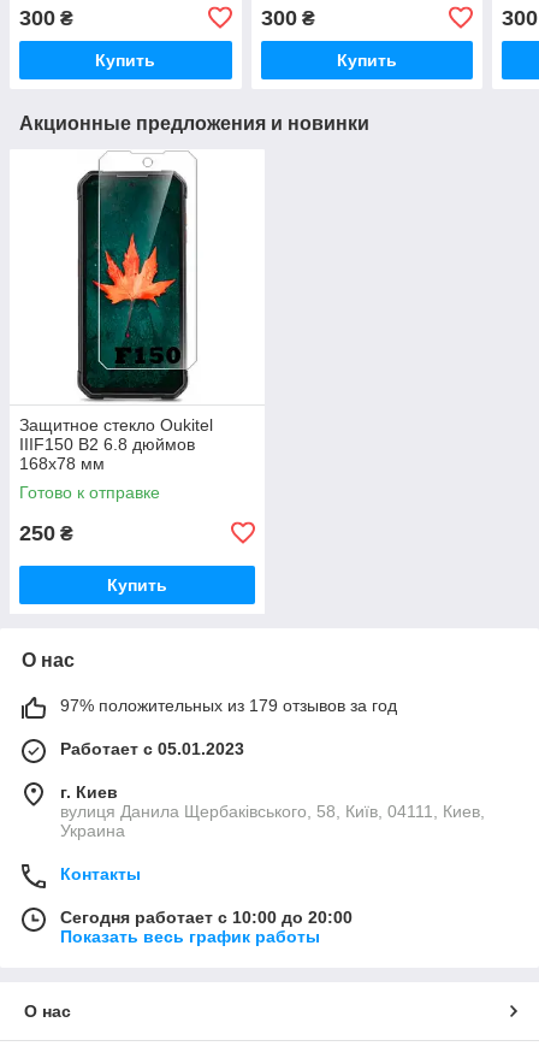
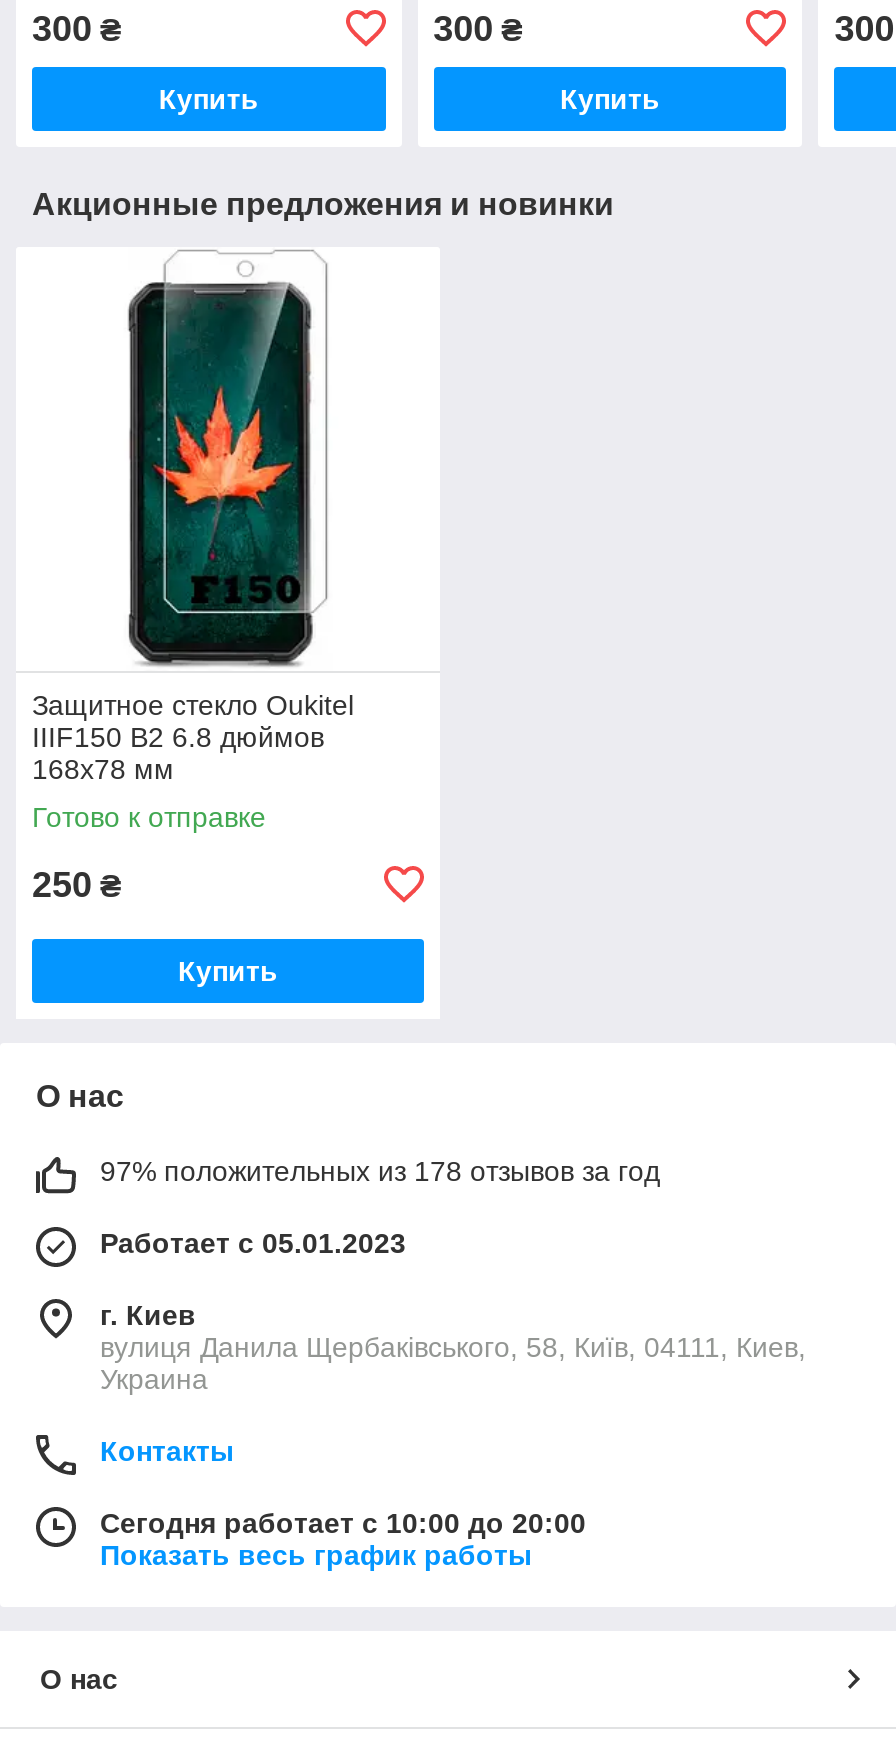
[60,695,397,715] 97% положительных из 179 отзывов за год -> [100,1155,660,1187] 97% положительных из 178 отзывов за год

